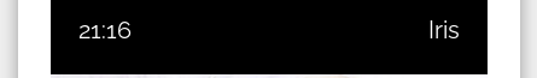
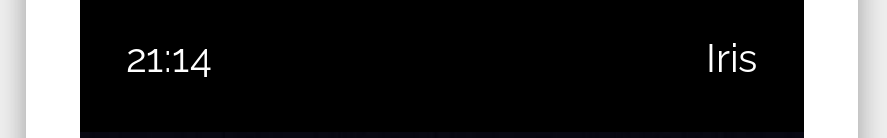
[78,16,132,45] 21:16 -> [126,35,212,83] 21:14

